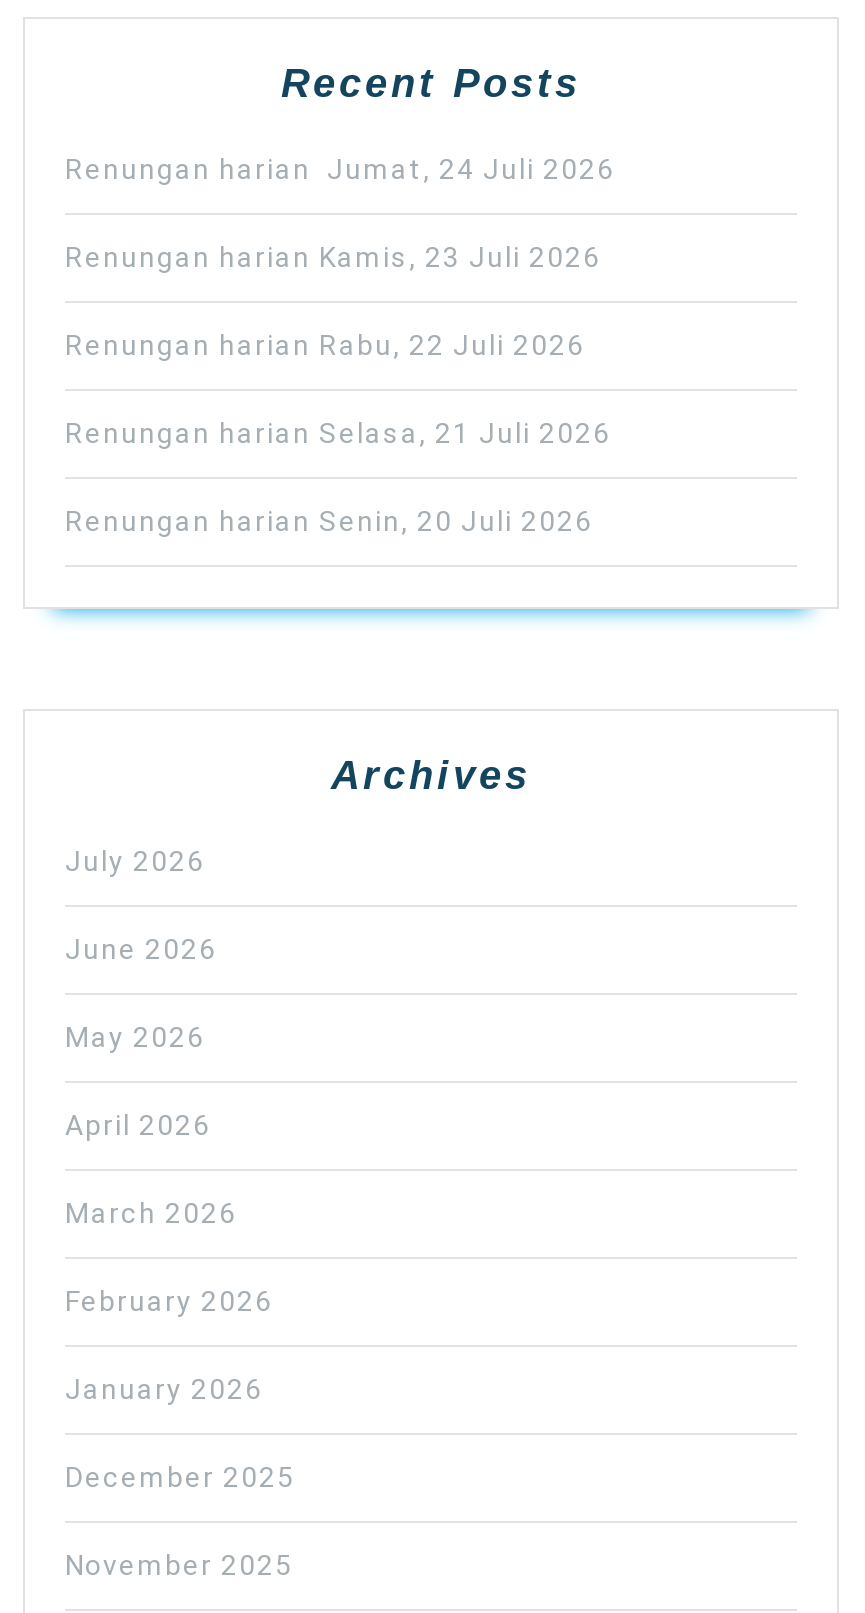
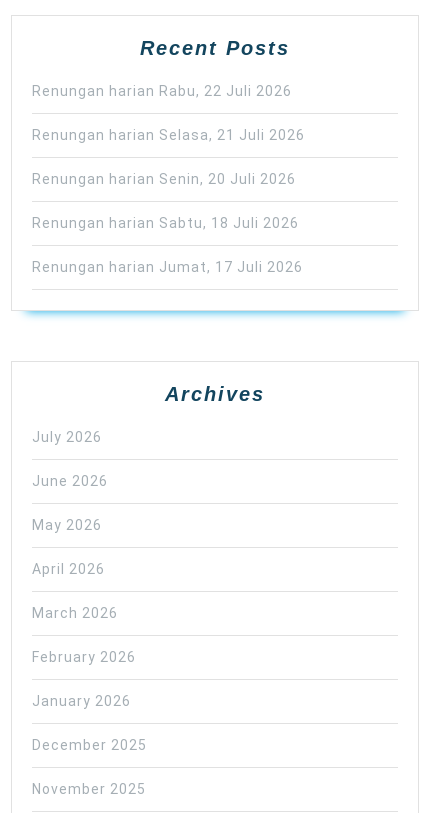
[65,152,615,272] Renungan harian Jumat, 24 Juli 2026 | Renungan harian Kamis, 23 Juli 2026 -> none
moved [65,328,611,536] -> [32,82,305,186]: Renungan harian Rabu, 22 Juli 2026 | Renungan harian Selasa, 21 Juli 2026 | Renungan harian Senin, 20 Juli 2026
none -> [32,214,303,274] Renungan harian Sabtu, 18 Juli 2026 | Renungan harian Jumat, 17 Juli 2026

